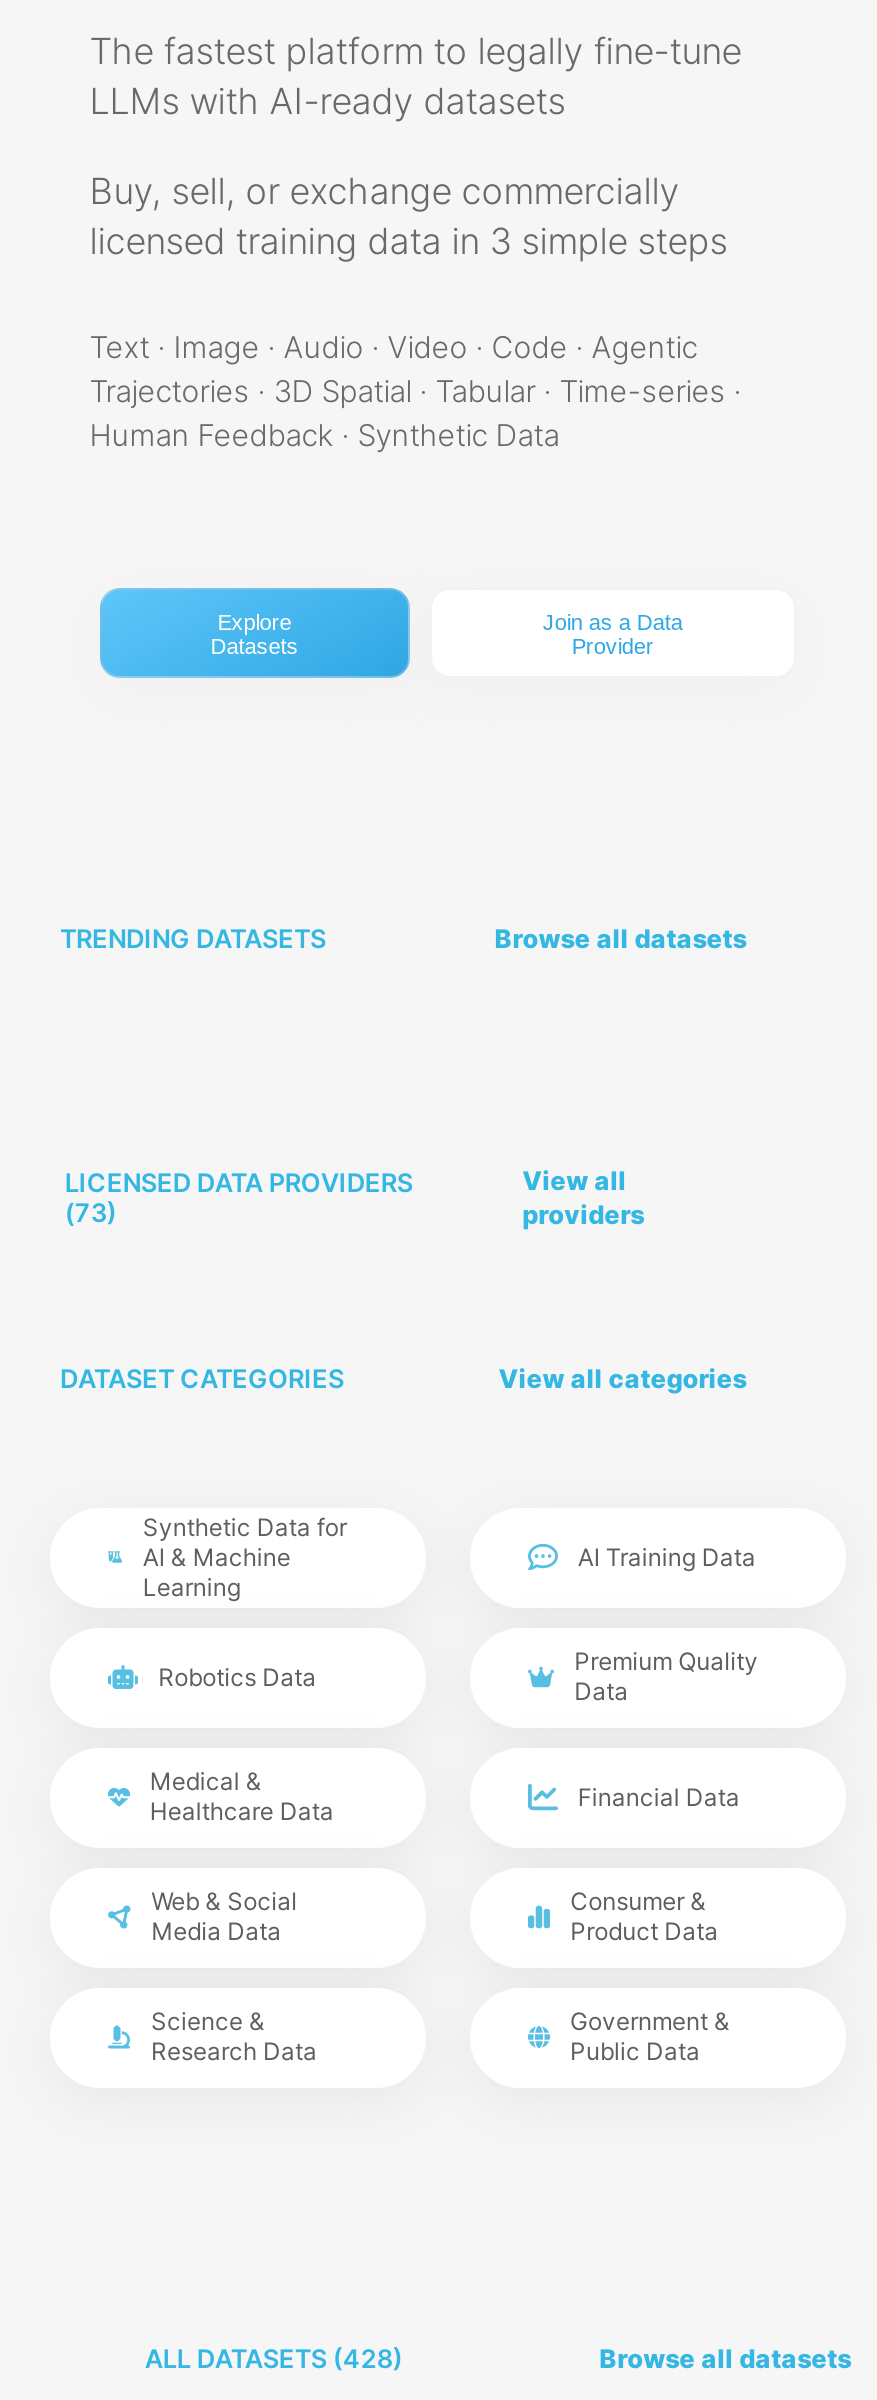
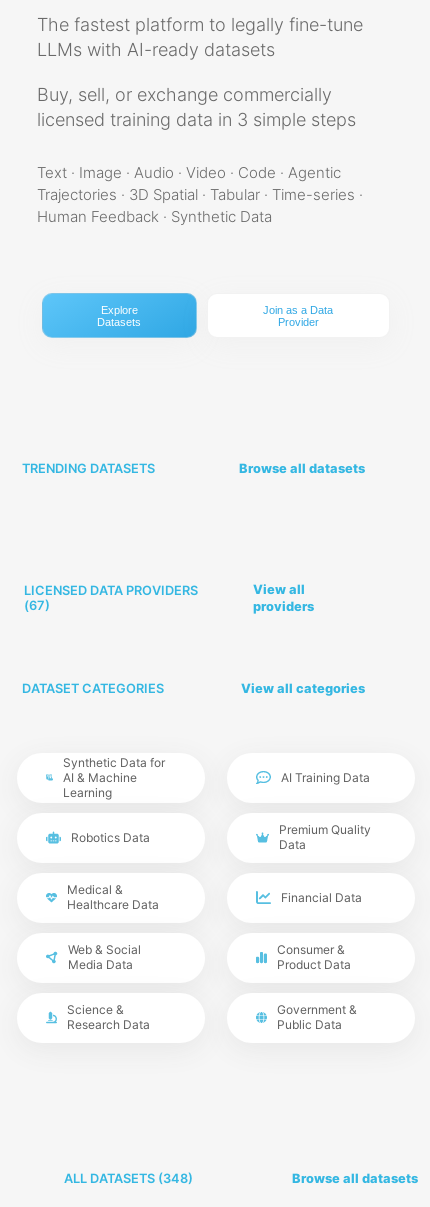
[65,1198,117,1228] (73) -> [24,598,50,613] (67)
[145,2343,403,2373] ALL DATASETS (428) -> [64,1170,193,1185] ALL DATASETS (348)

